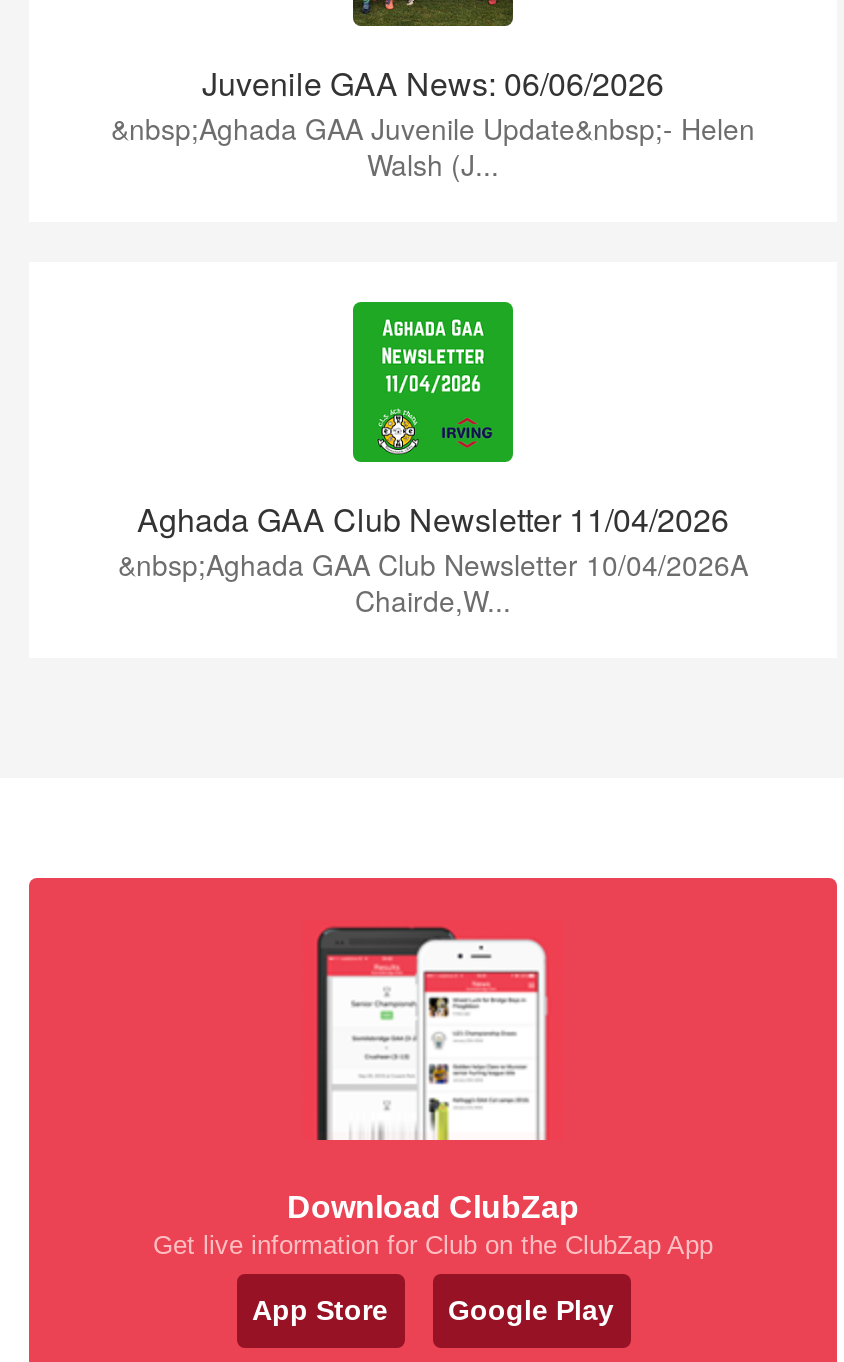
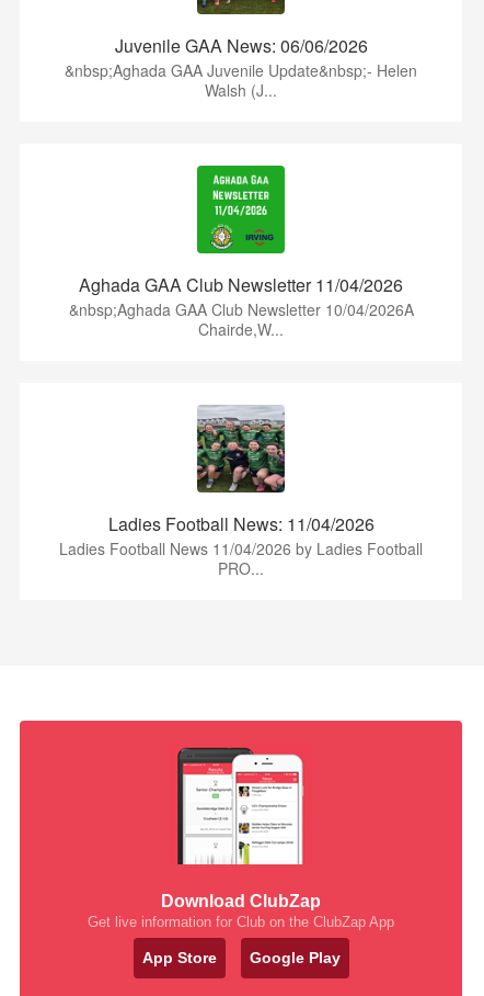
none -> [59,405,423,579] [image] | Ladies Football News: 11/04/2026 | Ladies Football News 11/04/2026 by Ladies Football | PRO...

